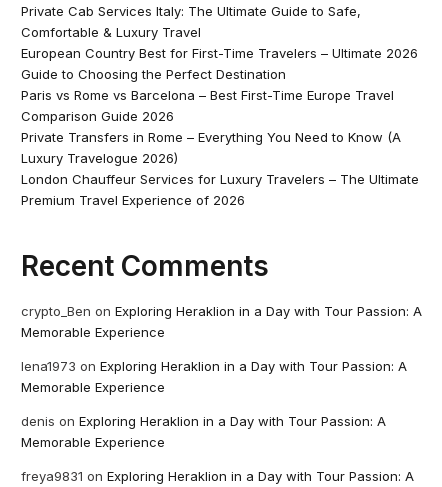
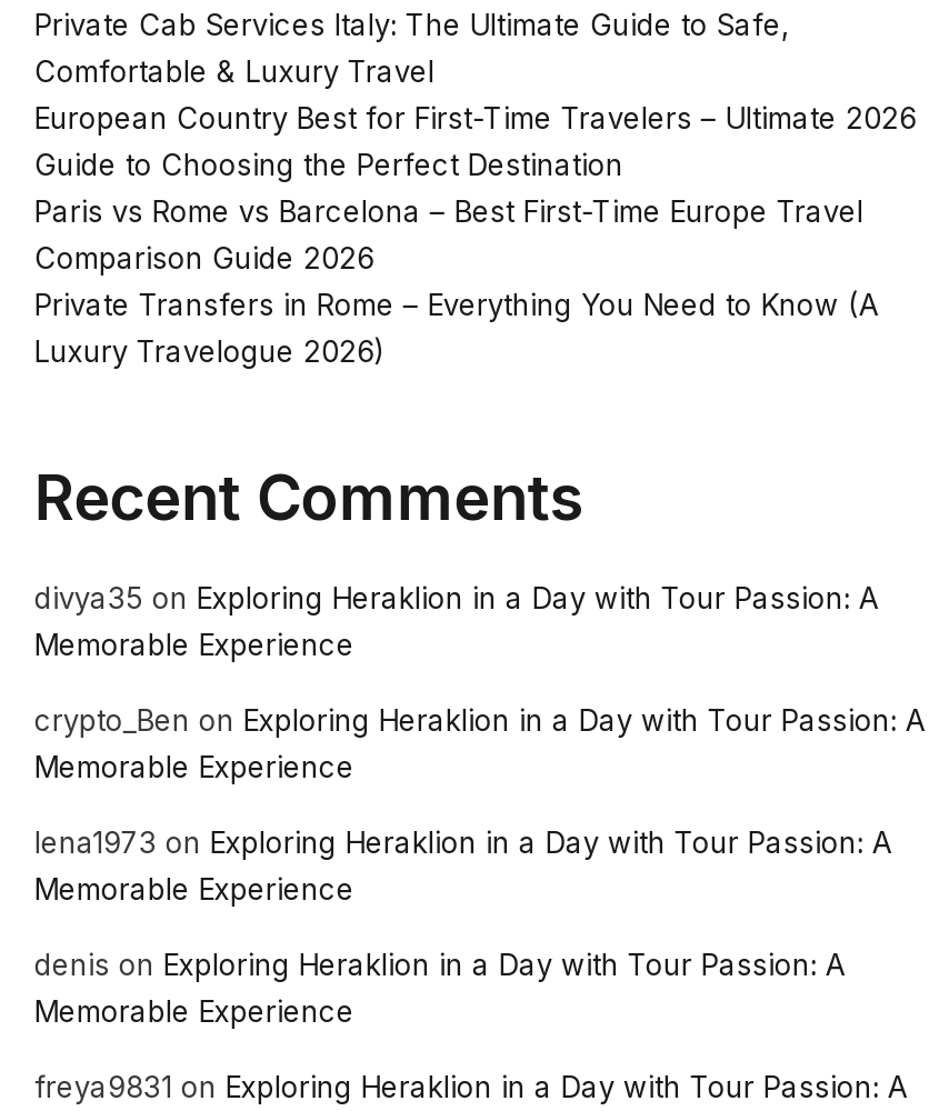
[21,171,419,208] London Chauffeur Services for Luxury Travelers – The Ultimate | Premium Travel Experience of 2026 -> none
moved [21,249,269,283] -> [34,460,585,536]: Recent Comments
none -> [34,580,879,662] divya35 on Exploring Heraklion in a Day with Tour Passion: A | Memorable Experience

